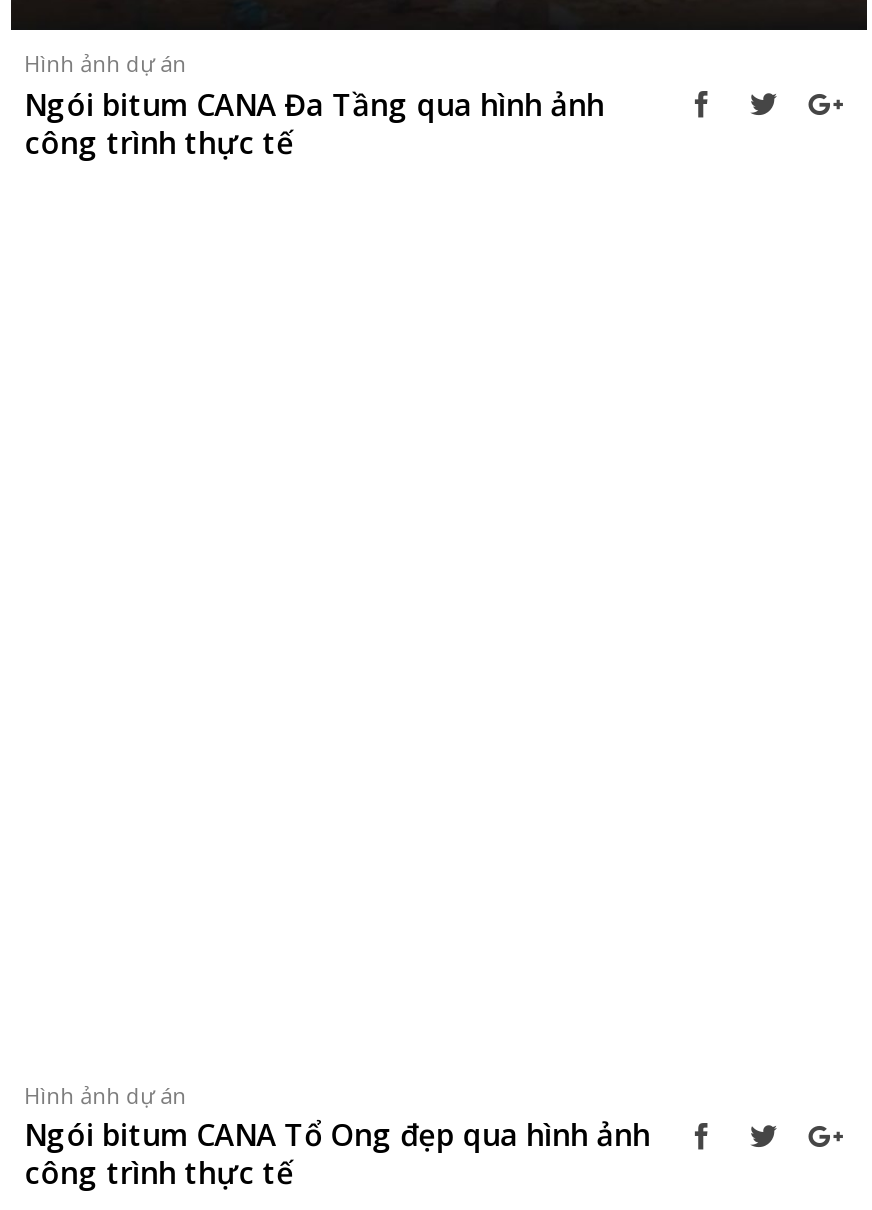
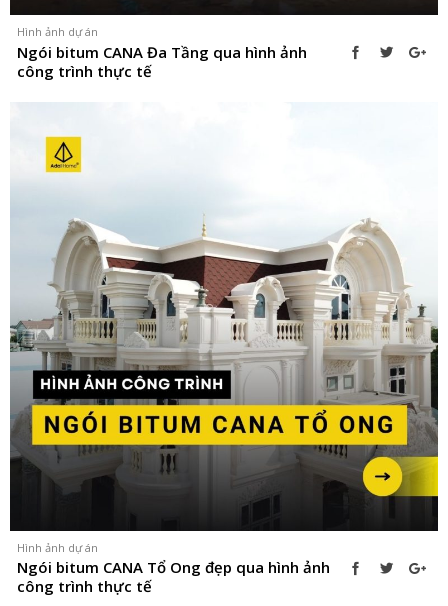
none -> [9,182,439,532] [image]
none -> [44,135,83,174] [image]

